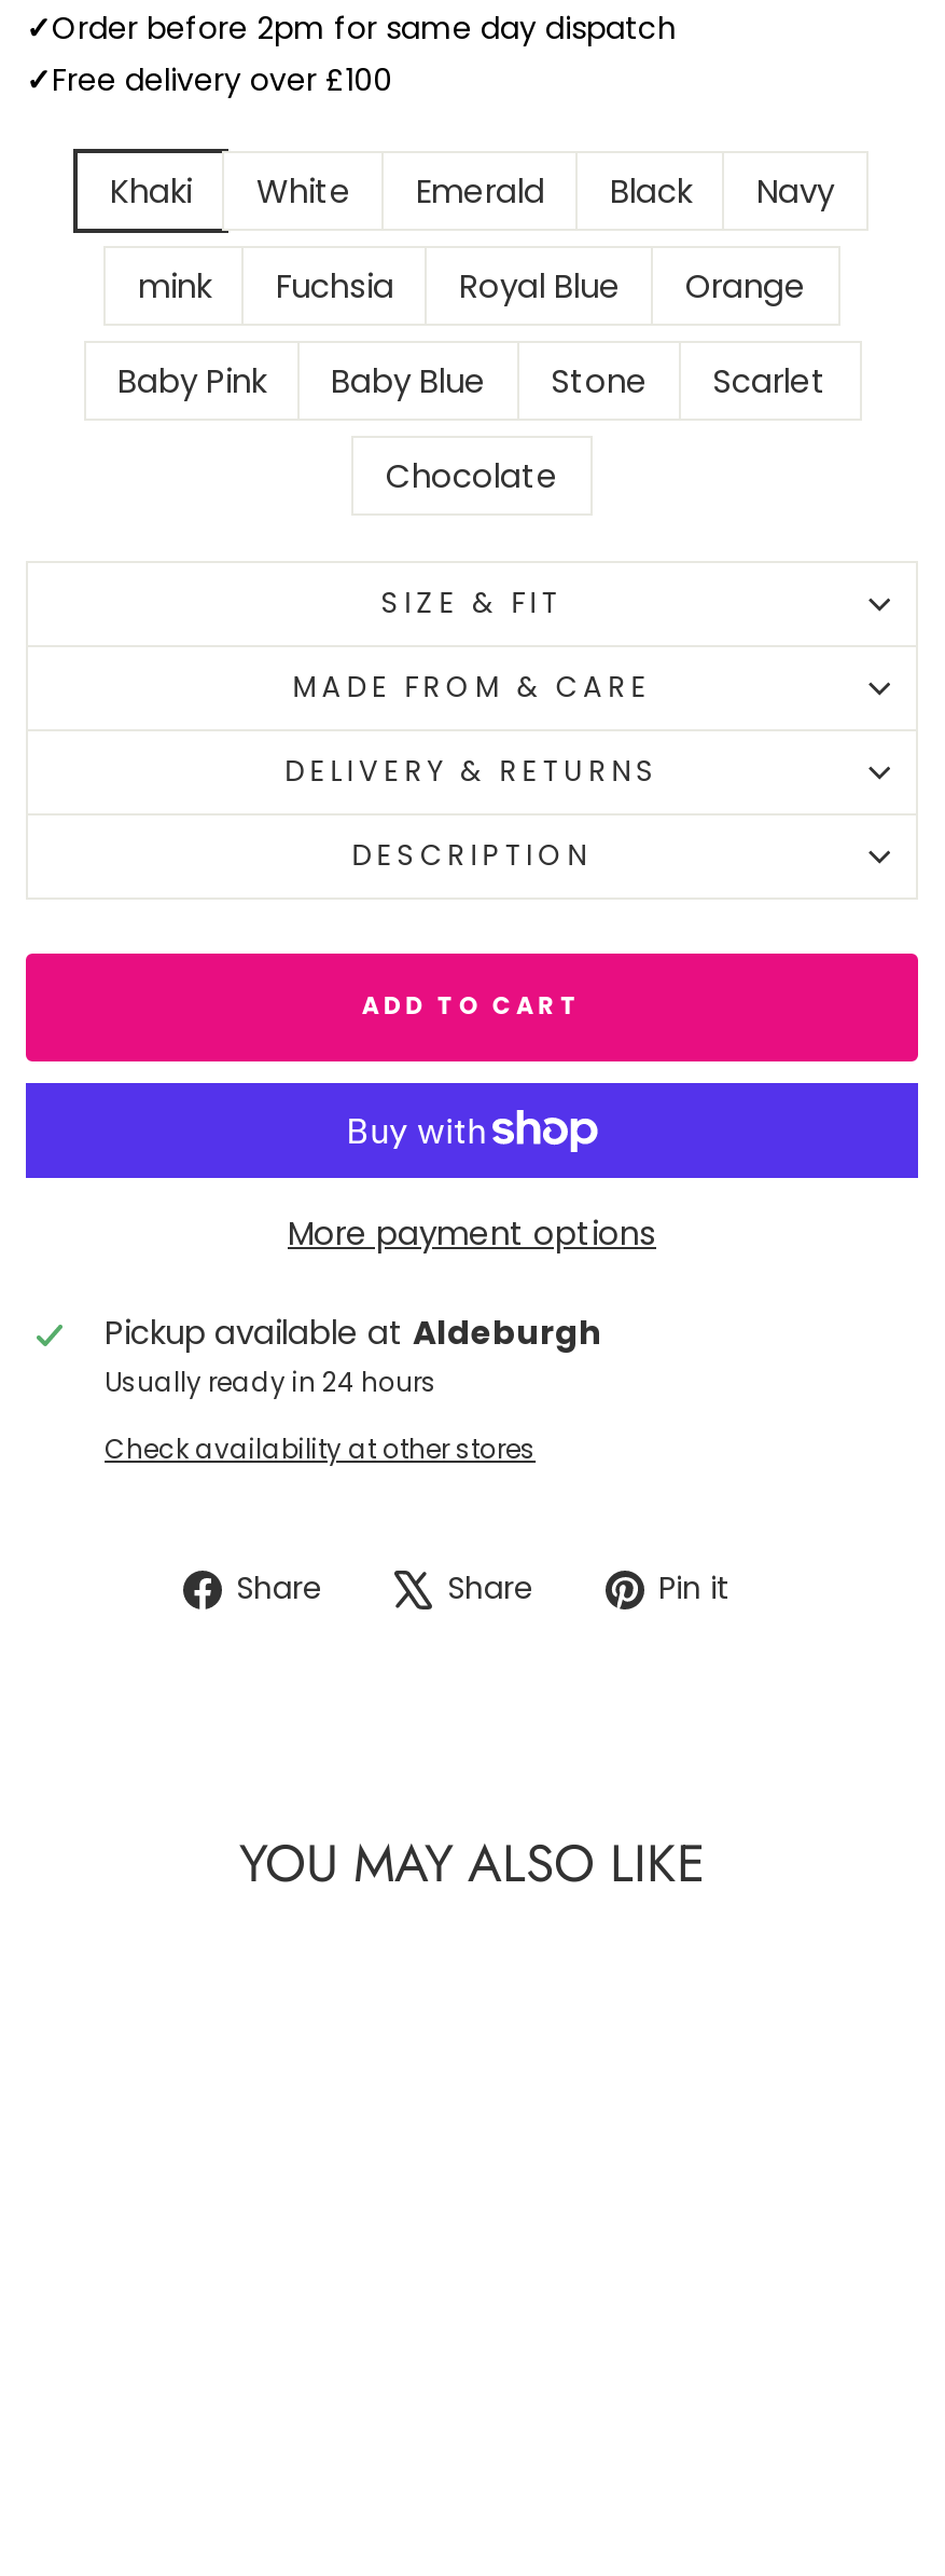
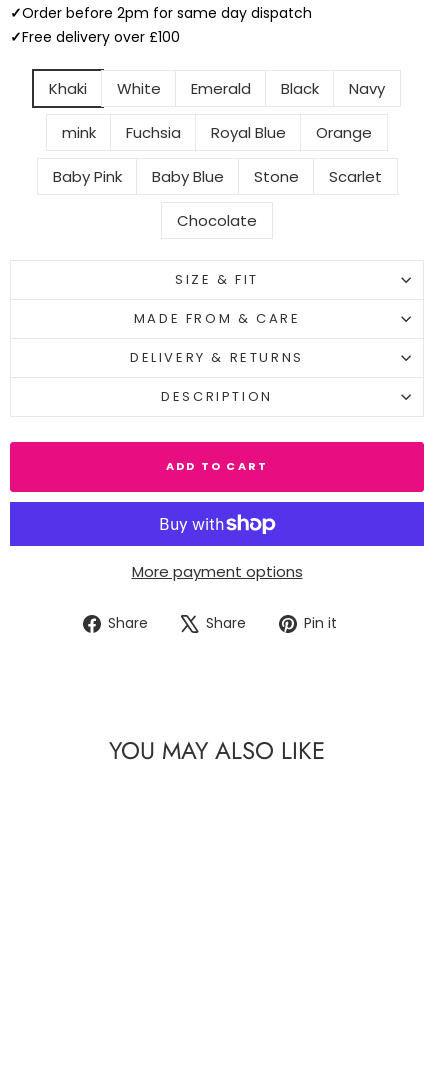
[105,1309,600,1467] Pickup available at Aldeburgh | Usually ready in 24 hours | Check availability at other stores -> none

